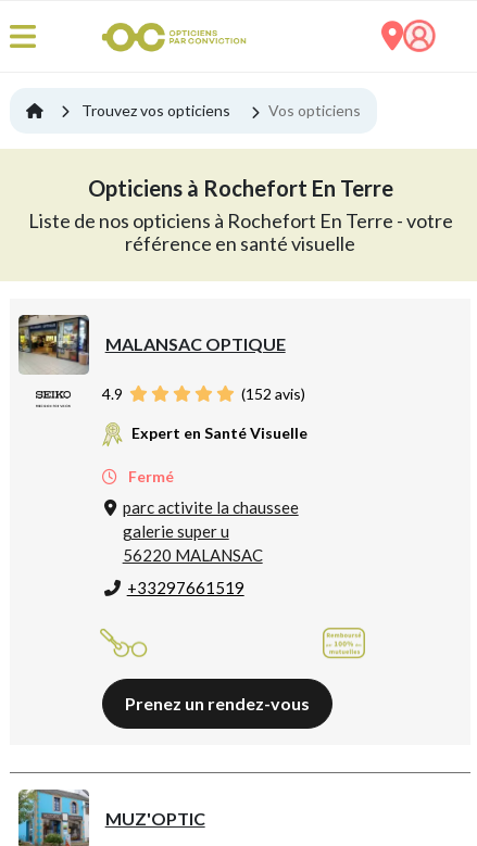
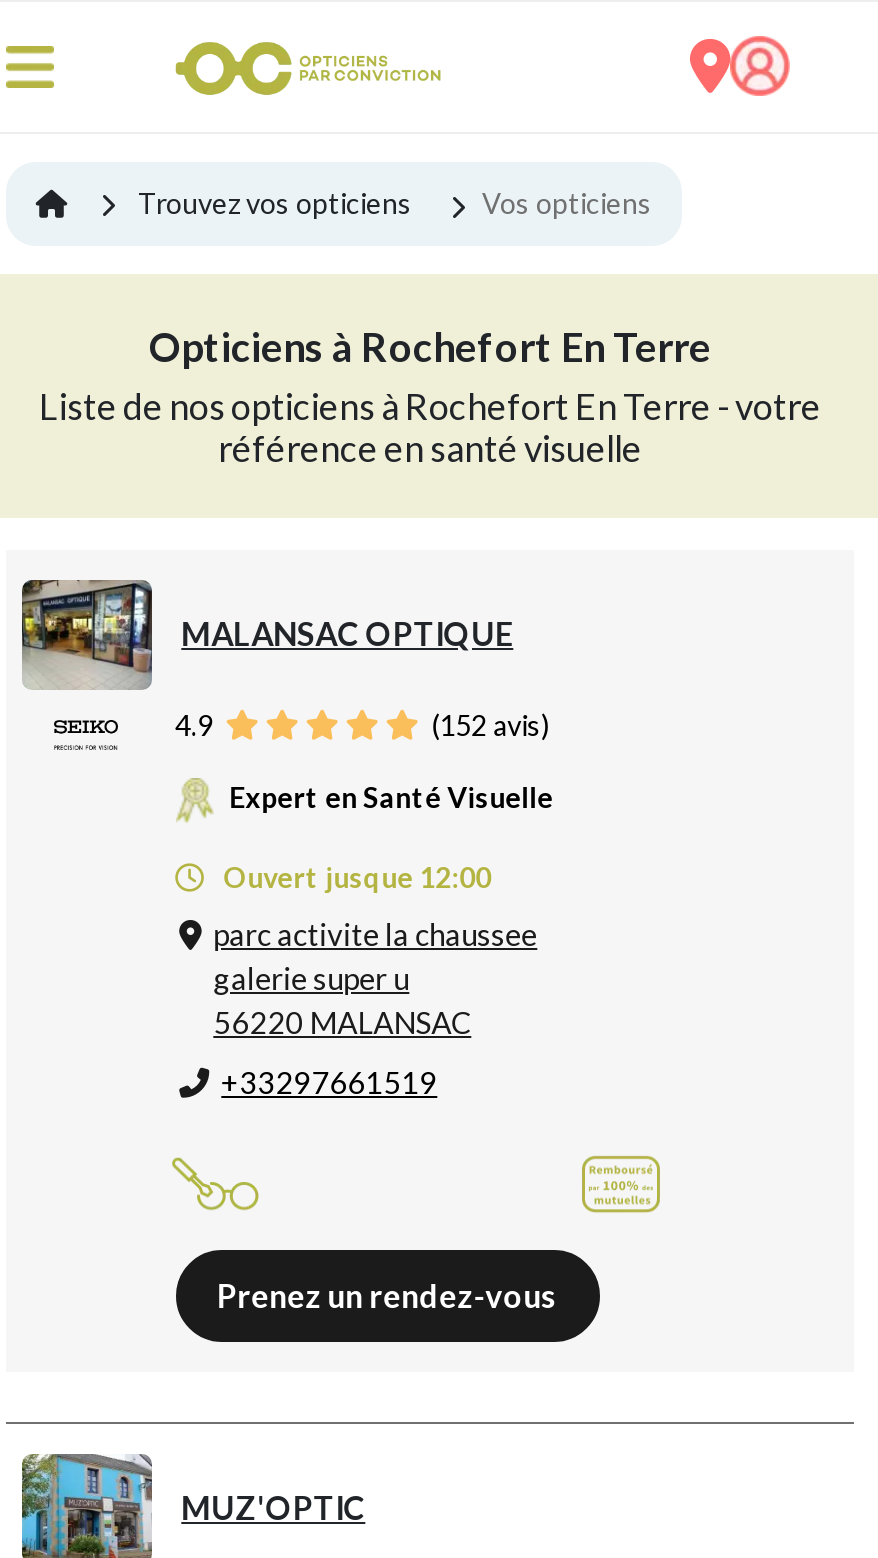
[125,467,174,485] Fermé -> [217,860,491,894] Ouvert jusque 12:00

